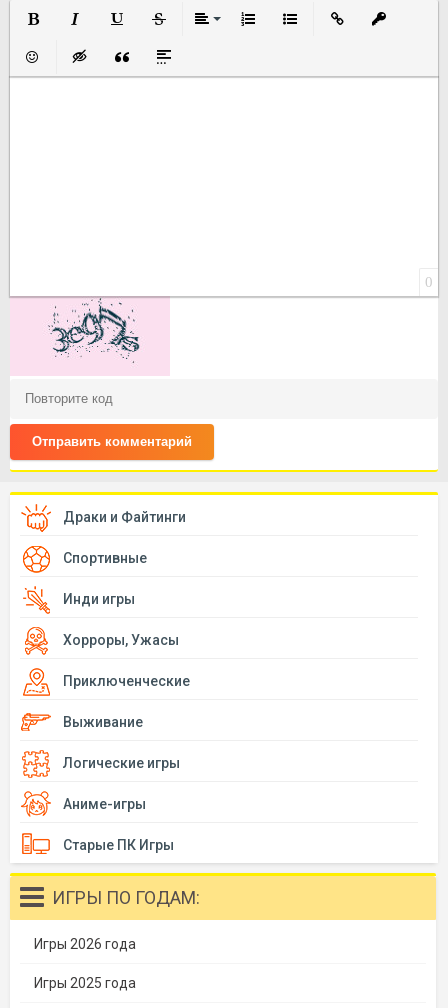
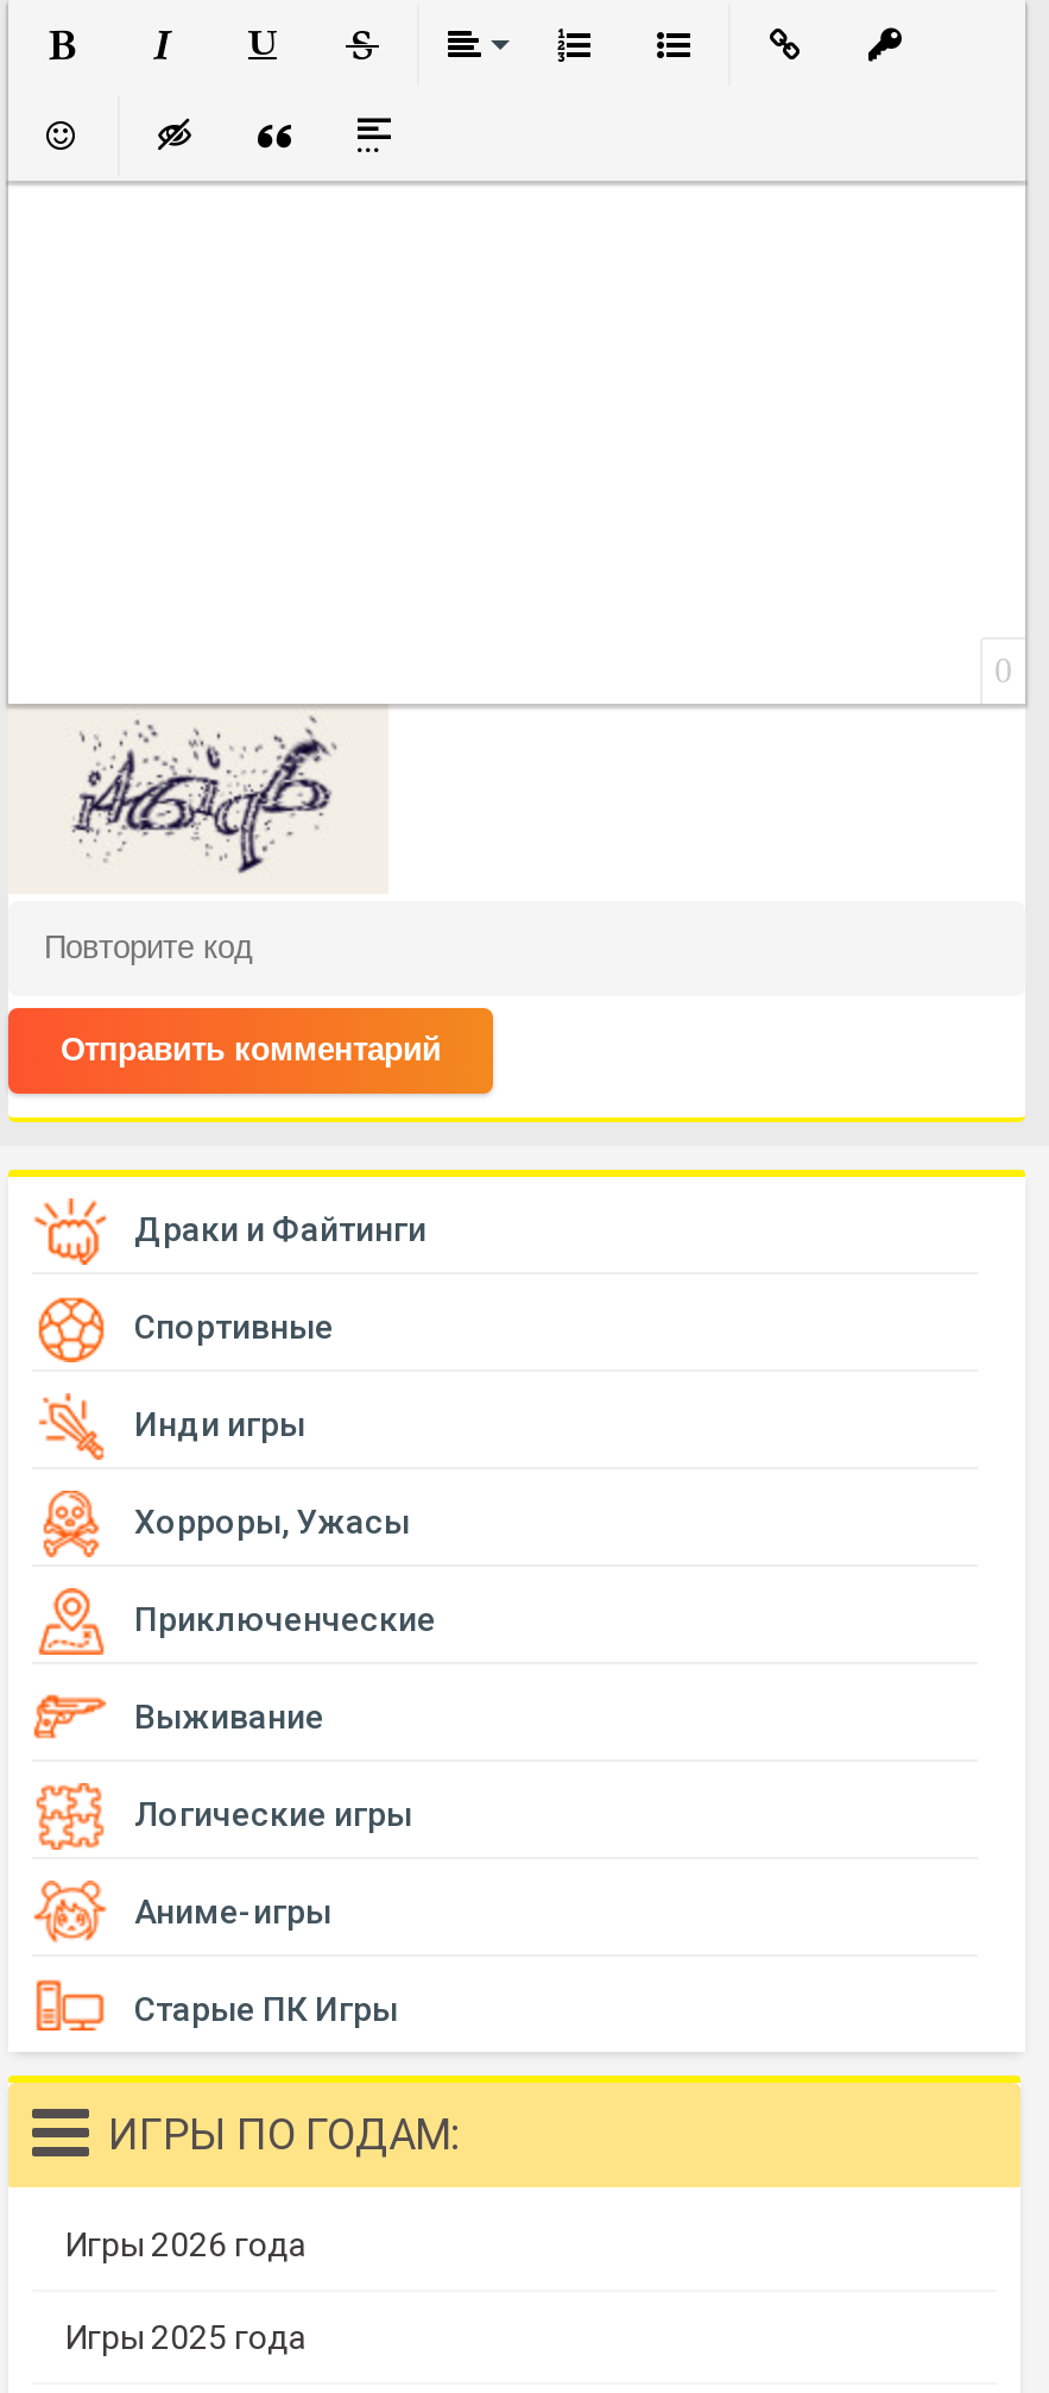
[37,297,147,367] [image] -> [70,709,339,875] [image]

